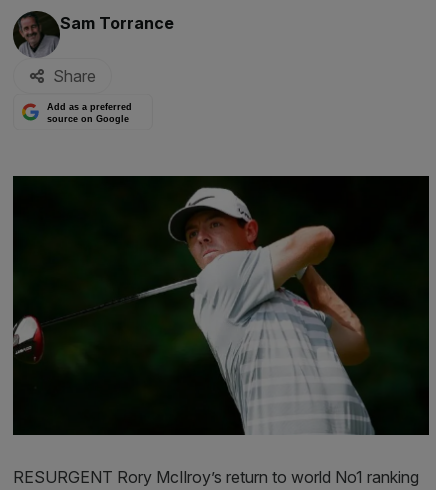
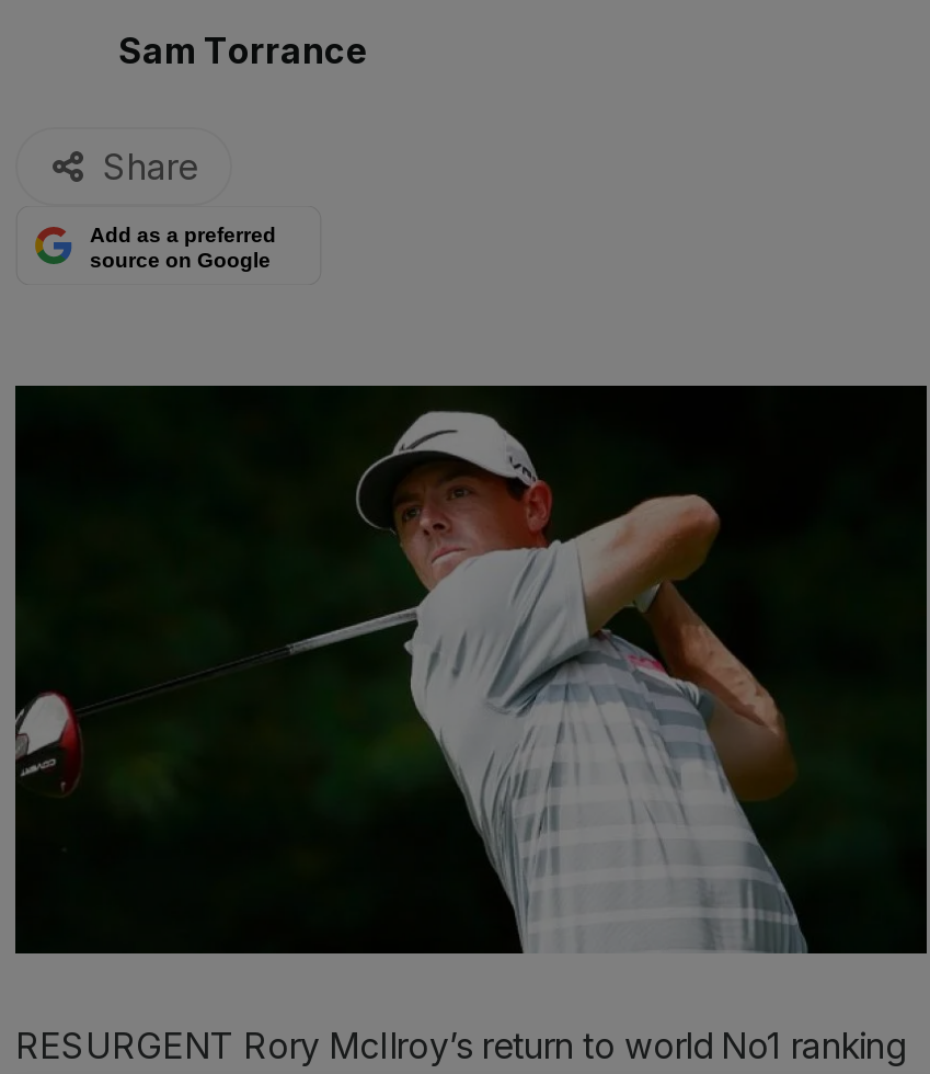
[12,10,61,58] [image] -> none

